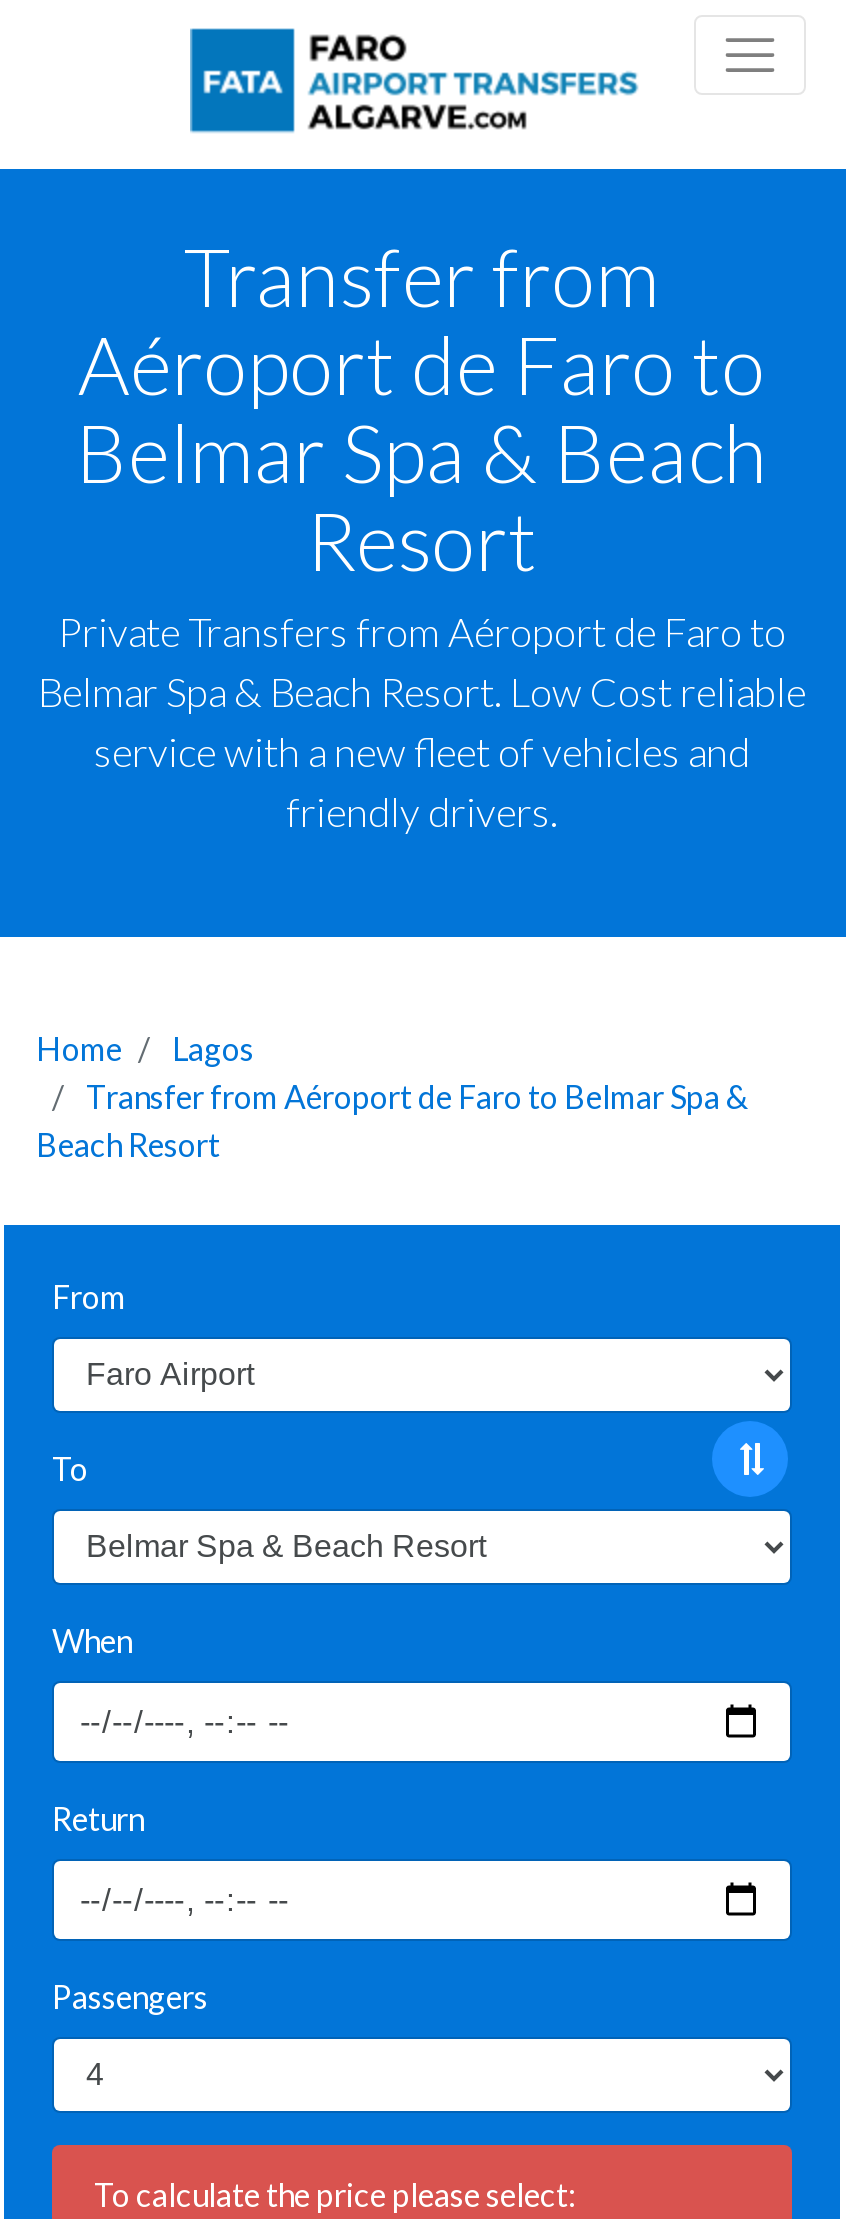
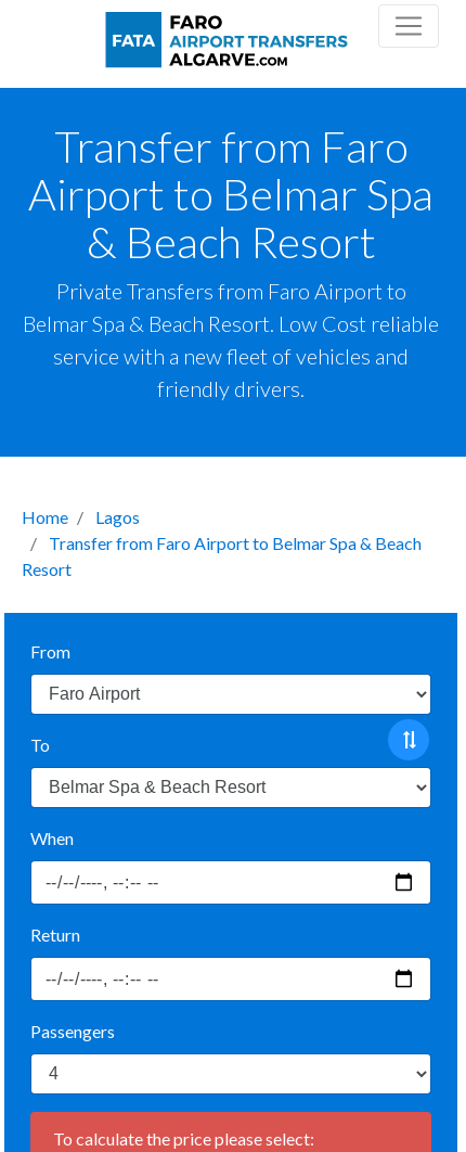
[58,229,786,655] Transfer from | Aéroport de Faro to | Belmar Spa & Beach | Resort | Private Transfers from Aéroport de Faro to -> [28,120,433,304] Transfer from Faro | Airport to Belmar Spa | & Beach Resort | Private Transfers from Faro Airport to
[36,1077,748,1163] Transfer from Aéroport de Faro to Belmar Spa & | Beach Resort -> [22,533,422,579] Transfer from Faro Airport to Belmar Spa & Beach | Resort

